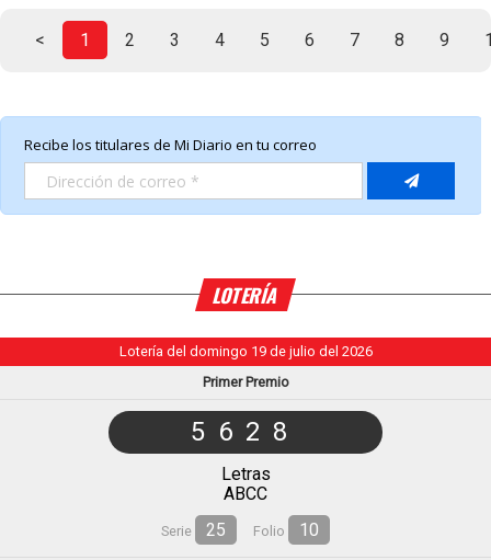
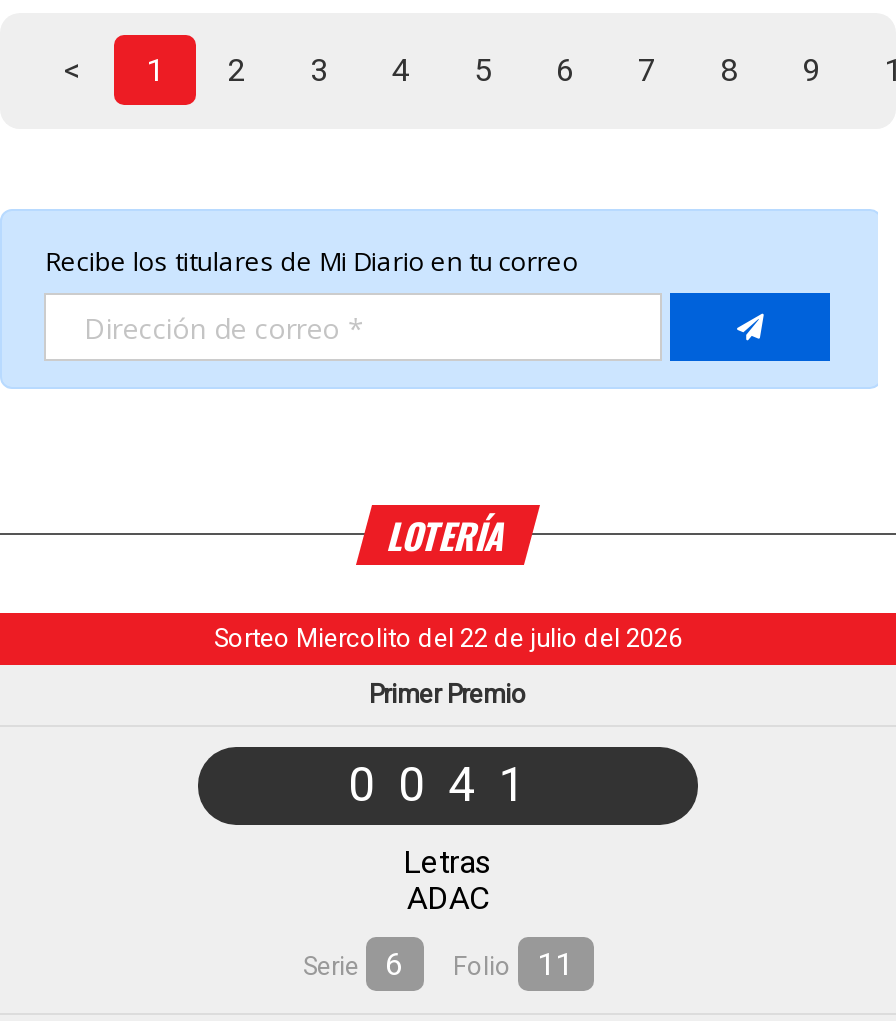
[119,343,372,359] Lotería del domingo 19 de julio del 2026 -> [214,623,682,653] Sorteo Miercolito del 22 de julio del 2026
[191,416,300,447] 5628 -> [348,757,548,813] 0041
[224,483,267,504] ABCC -> [407,879,489,917] ADAC
[206,519,226,540] 25 -> [385,945,403,983] 6
[299,519,319,540] 10 -> [537,945,573,983] 11

